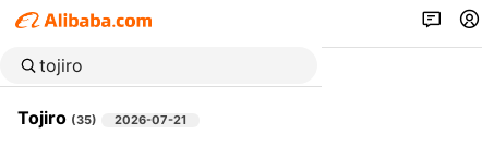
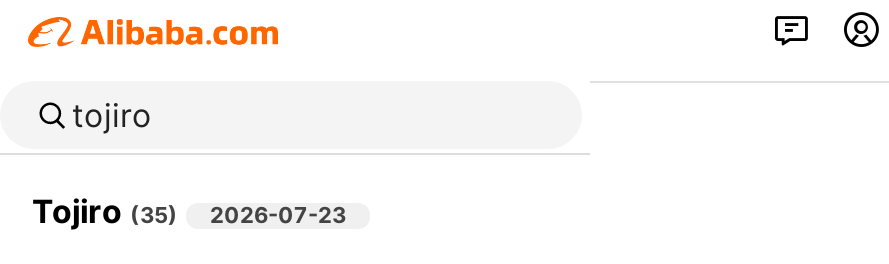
[17,107,186,129] Tojiro (35) 2026-07-21 -> [32,191,346,231] Tojiro (35) 2026-07-23

